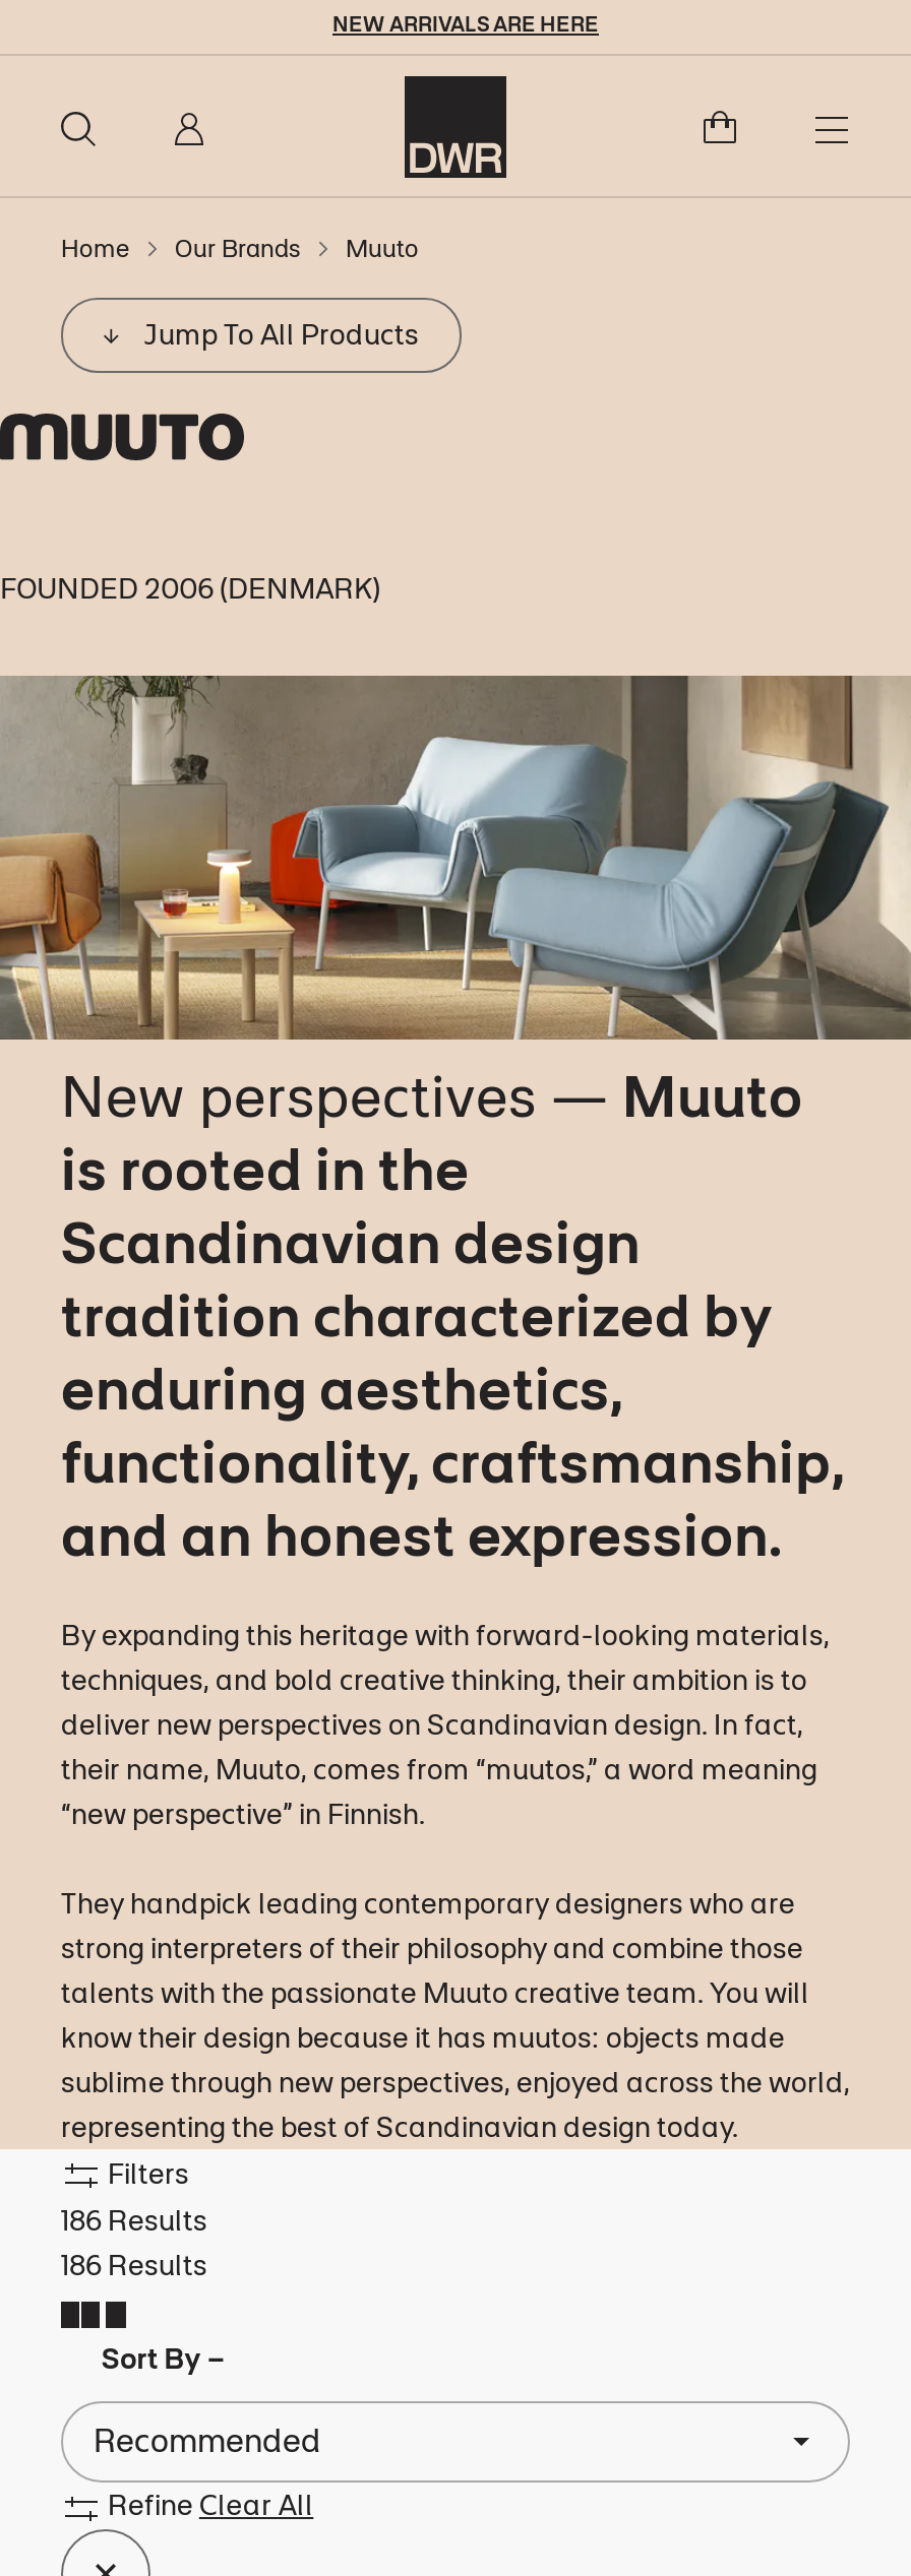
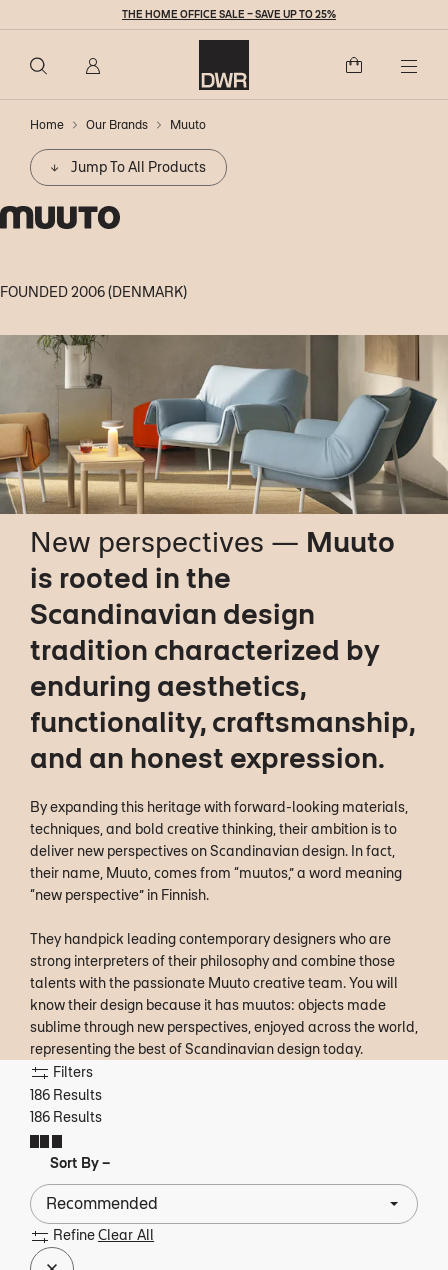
[332,11,599,36] NEW ARRIVALS ARE HERE -> [122,8,336,20] THE HOME OFFICE SALE – SAVE UP TO 25%

